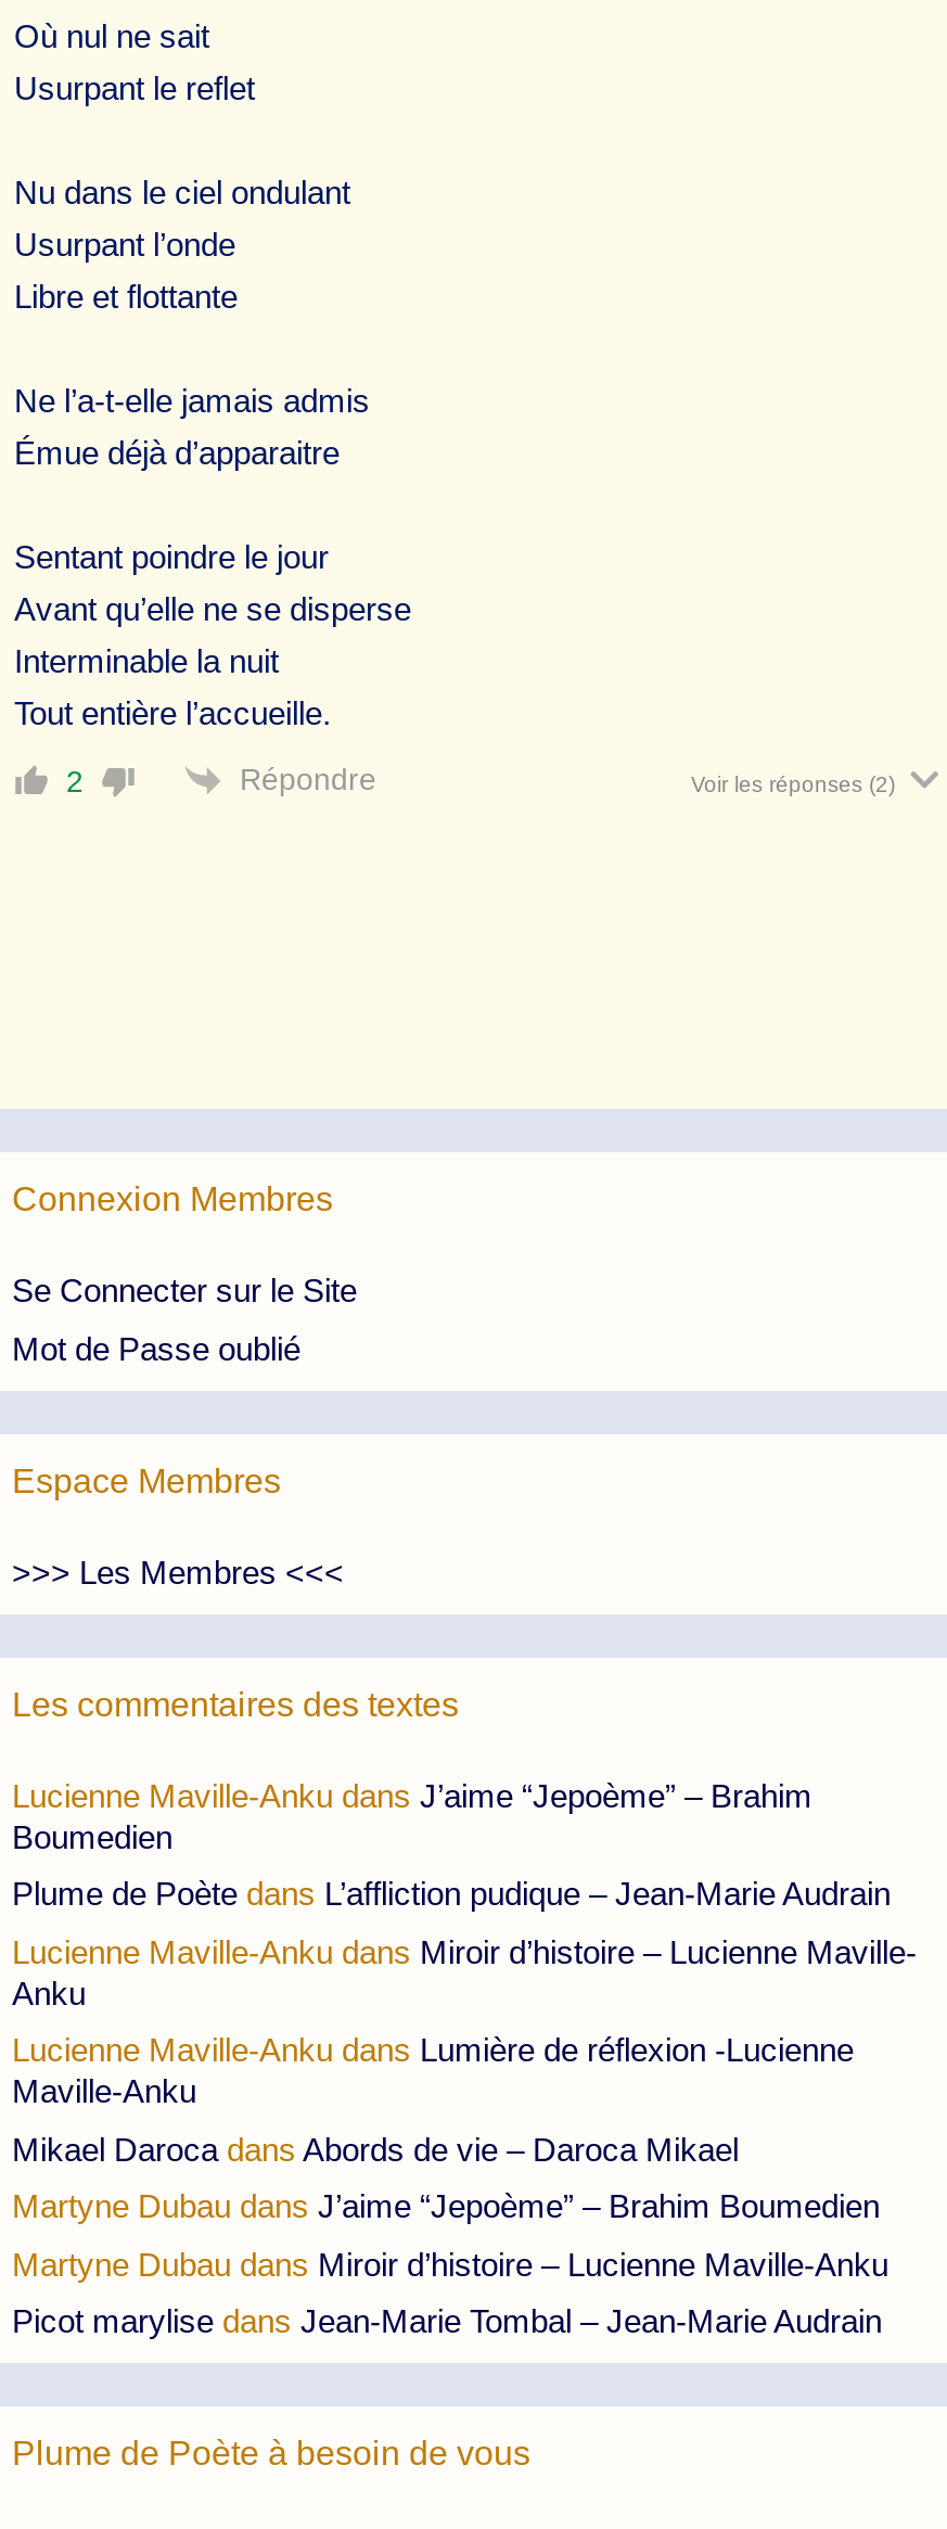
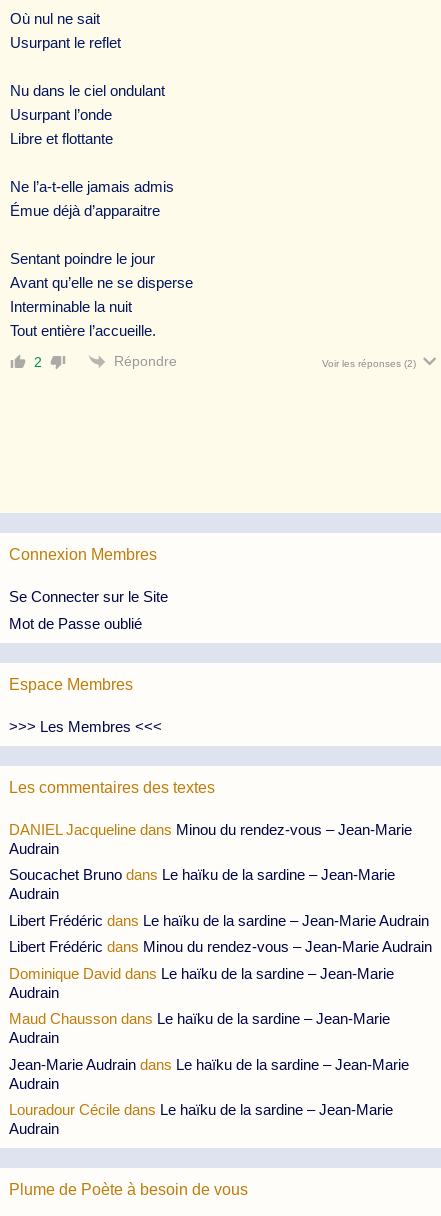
[12,1777,812,1855] Lucienne Maville-Anku dans J’aime “Jepoème” – Brahim | Boumedien -> [9,821,412,857] DANIEL Jacqueline dans Minou du rendez-vous – Jean-Marie | Audrain
[12,1876,891,1913] Plume de Poète dans L’affliction pudique – Jean-Marie Audrain -> [9,866,395,902] Soucachet Bruno dans Le haïku de la sardine – Jean-Marie | Audrain
[12,1933,917,2011] Lucienne Maville-Anku dans Miroir d’histoire – Lucienne Maville- | Anku -> [9,912,429,929] Libert Frédéric dans Le haïku de la sardine – Jean-Marie Audrain
[12,2032,854,2110] Lucienne Maville-Anku dans Lumière de réflexion -Lucienne | Maville-Anku -> [9,938,432,955] Libert Frédéric dans Minou du rendez-vous – Jean-Marie Audrain
[12,2131,739,2167] Mikael Daroca dans Abords de vie – Daroca Mikael -> [9,965,394,1001] Dominique David dans Le haïku de la sardine – Jean-Marie | Audrain
[12,2188,880,2225] Martyne Dubau dans J’aime “Jepoème” – Brahim Boumedien -> [9,1010,390,1046] Maud Chausson dans Le haïku de la sardine – Jean-Marie | Audrain
[12,2246,888,2283] Martyne Dubau dans Miroir d’histoire – Lucienne Maville-Anku -> [9,1056,409,1092] Jean-Marie Audrain dans Le haïku de la sardine – Jean-Marie | Audrain
[12,2303,882,2340] Picot marylise dans Jean-Marie Tombal – Jean-Marie Audrain -> [9,1101,393,1137] Louradour Cécile dans Le haïku de la sardine – Jean-Marie | Audrain

